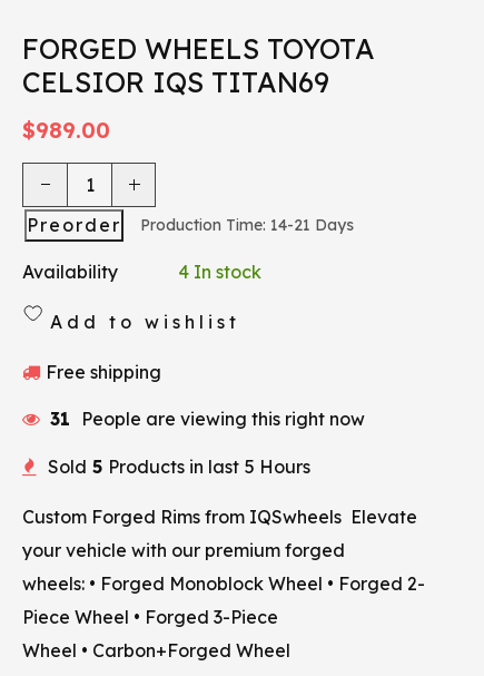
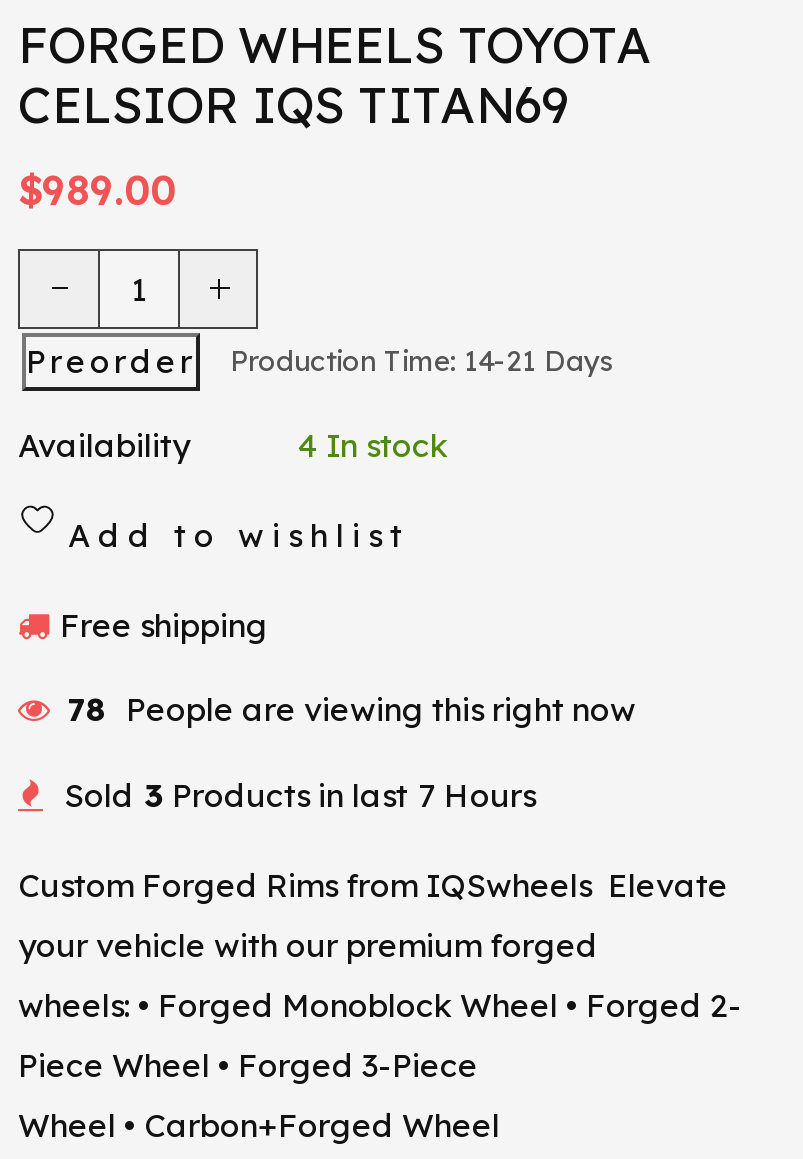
[50,407,365,429] 31 People are viewing this right now -> [68,688,636,728] 78 People are viewing this right now
[48,455,310,477] Sold 5 Products in last 5 Hours -> [64,774,536,814] Sold 3 Products in last 7 Hours

